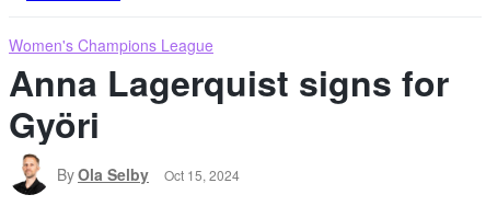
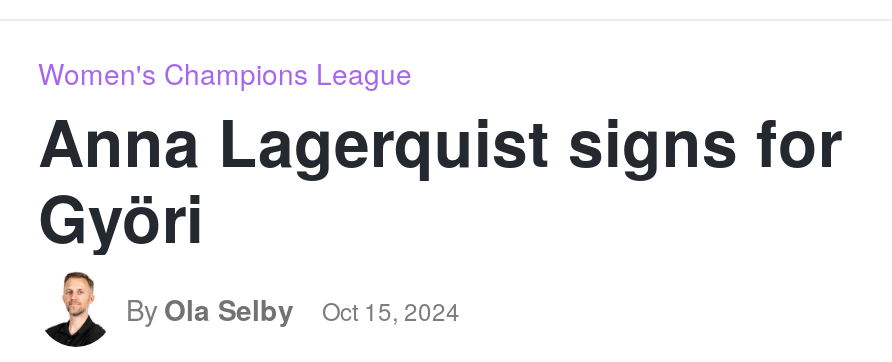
[12,157,50,196] [image] -> [22,277,96,349] [image]

